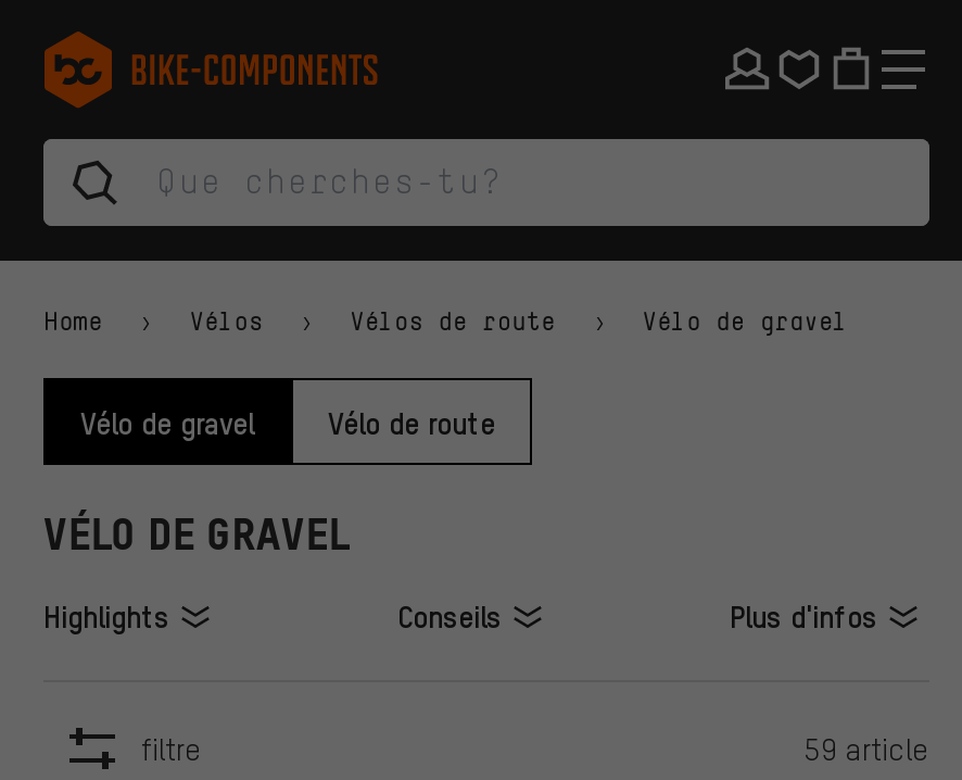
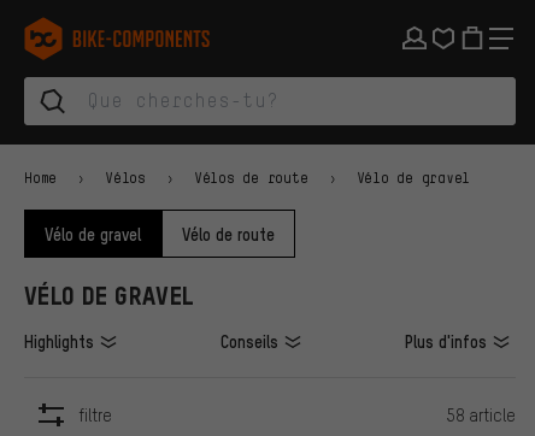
[803,730,929,767] 59 article -> [446,405,516,425] 58 article

